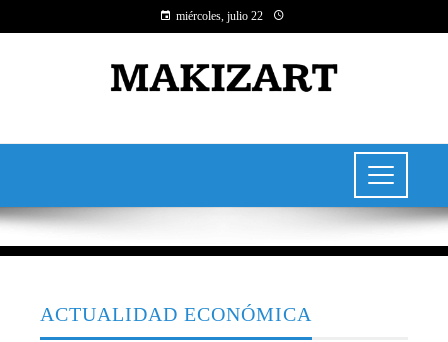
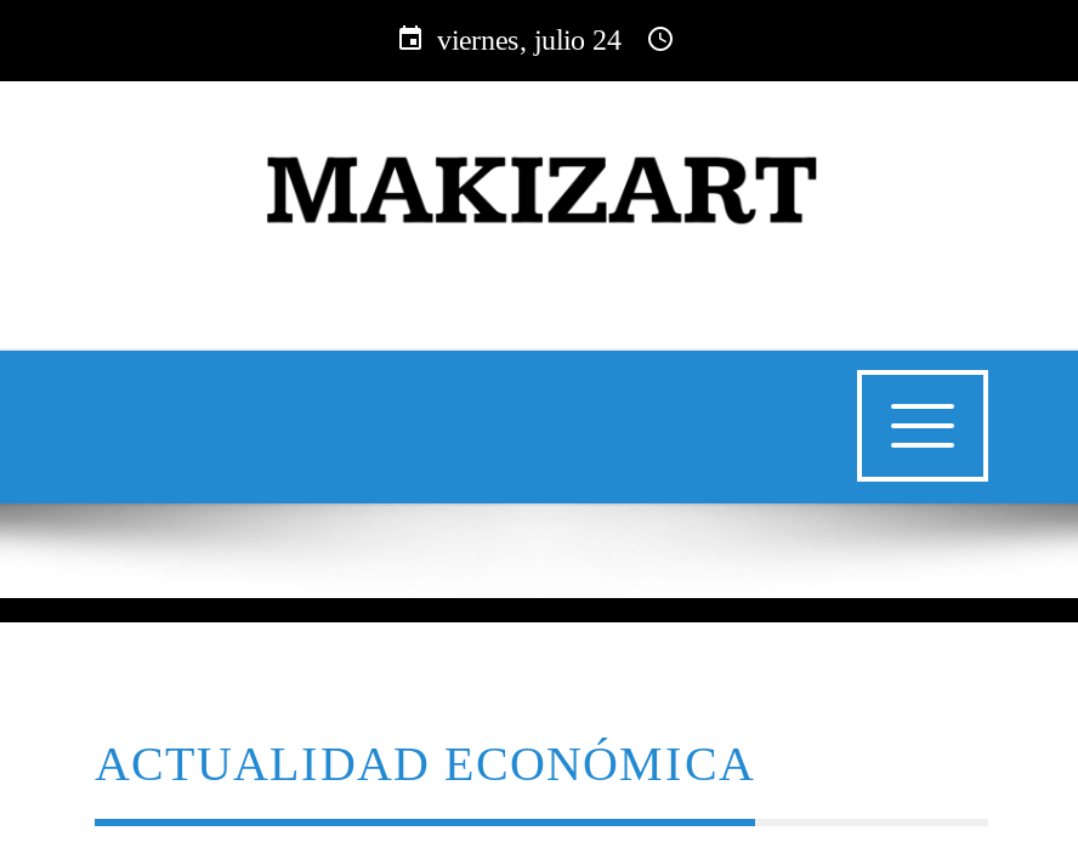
[175,9,262,23] miércoles, julio 22 -> [437,23,622,57] viernes, julio 24

